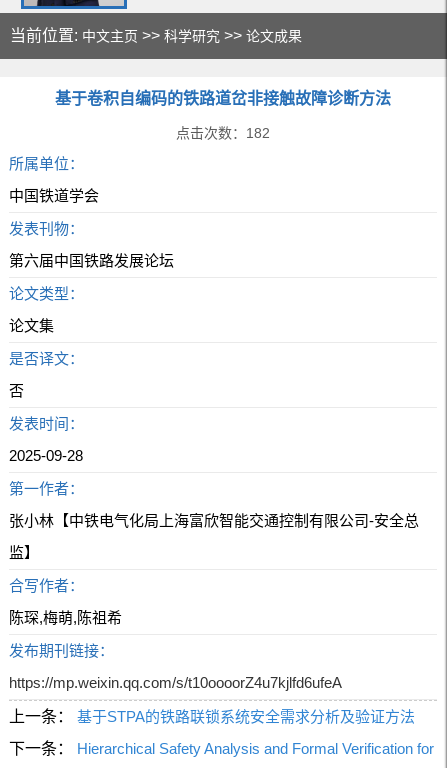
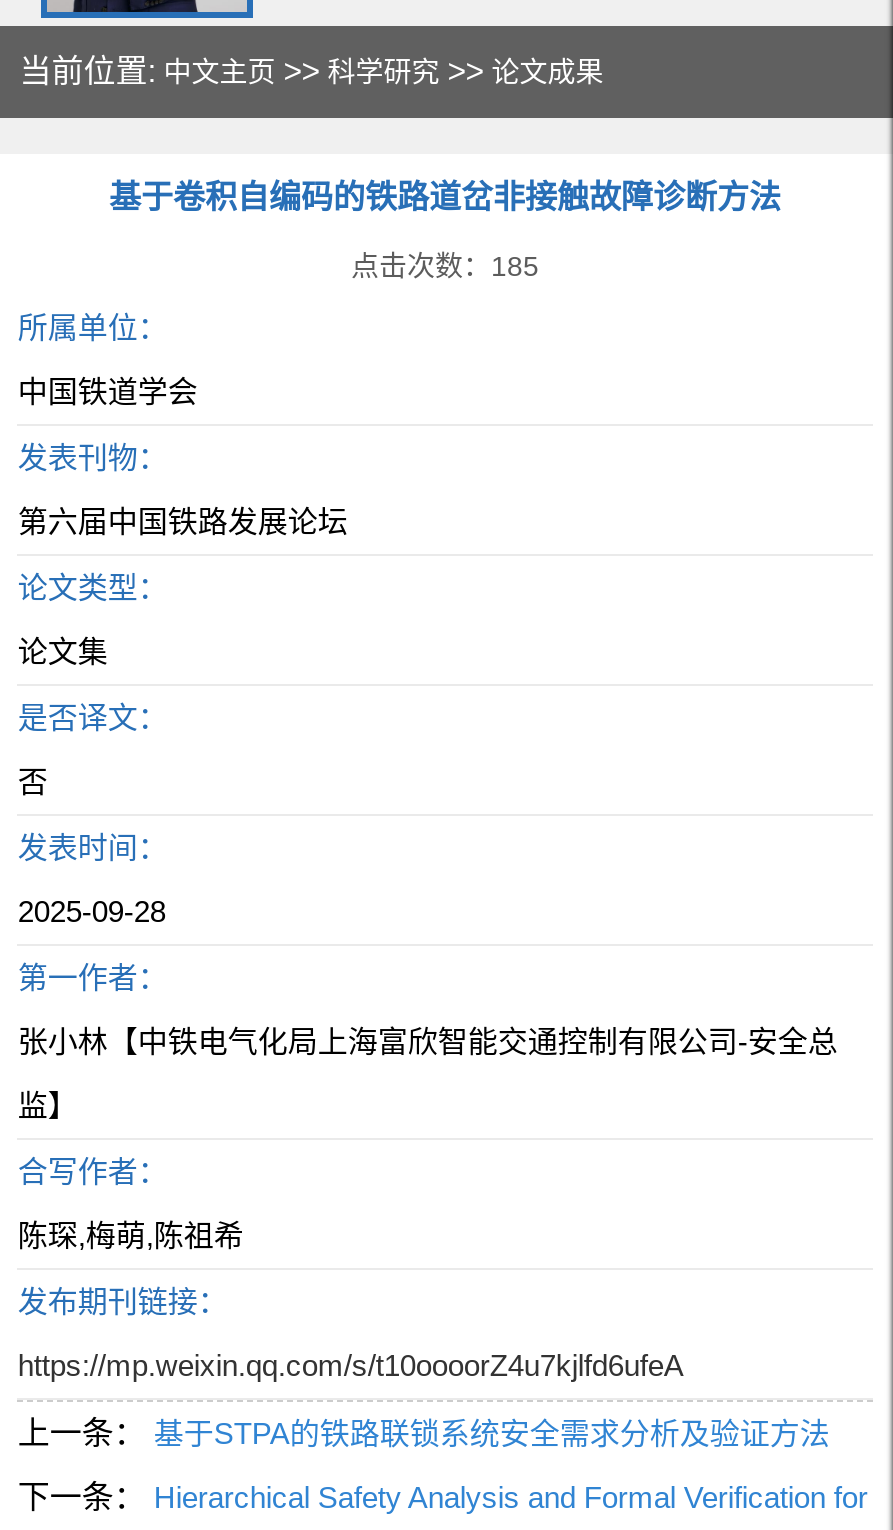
[176,125,270,141] 点击次数：182 -> [351,250,539,282] 点击次数：185

